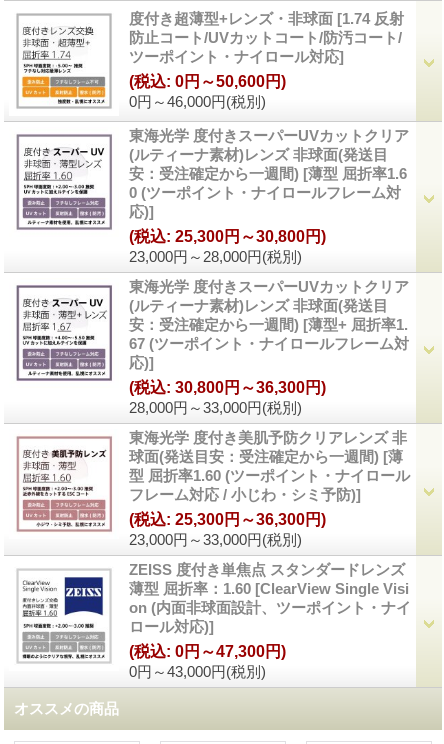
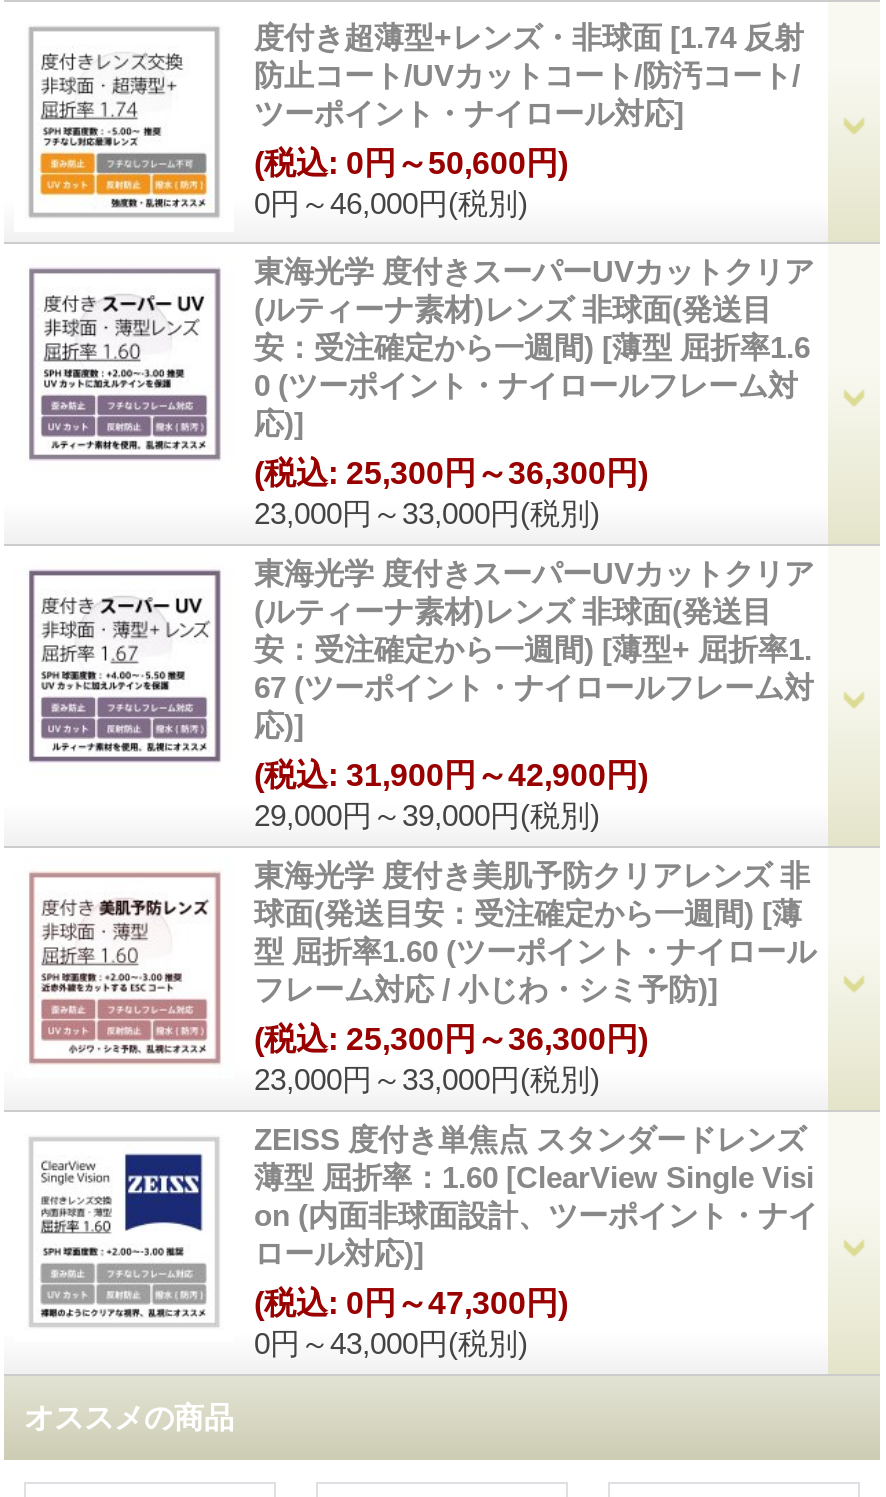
[129,228,326,245] (税込: 25,300円～30,800円) -> [254,457,648,491] (税込: 25,300円～36,300円)
[129,248,302,265] 23,000円～28,000円(税別) -> [254,497,600,531] 23,000円～33,000円(税別)
[129,379,326,396] (税込: 30,800円～36,300円) -> [254,759,648,793] (税込: 31,900円～42,900円)
[129,399,302,416] 28,000円～33,000円(税別) -> [254,799,600,833] 29,000円～39,000円(税別)

